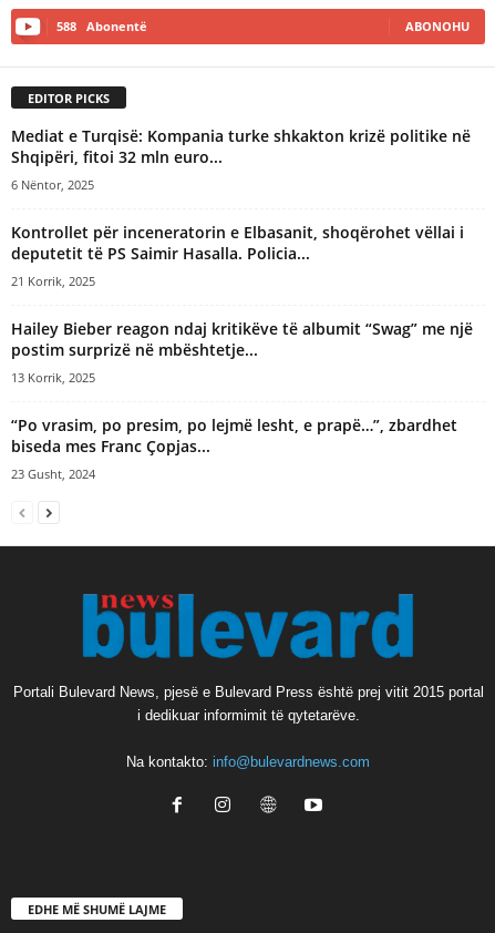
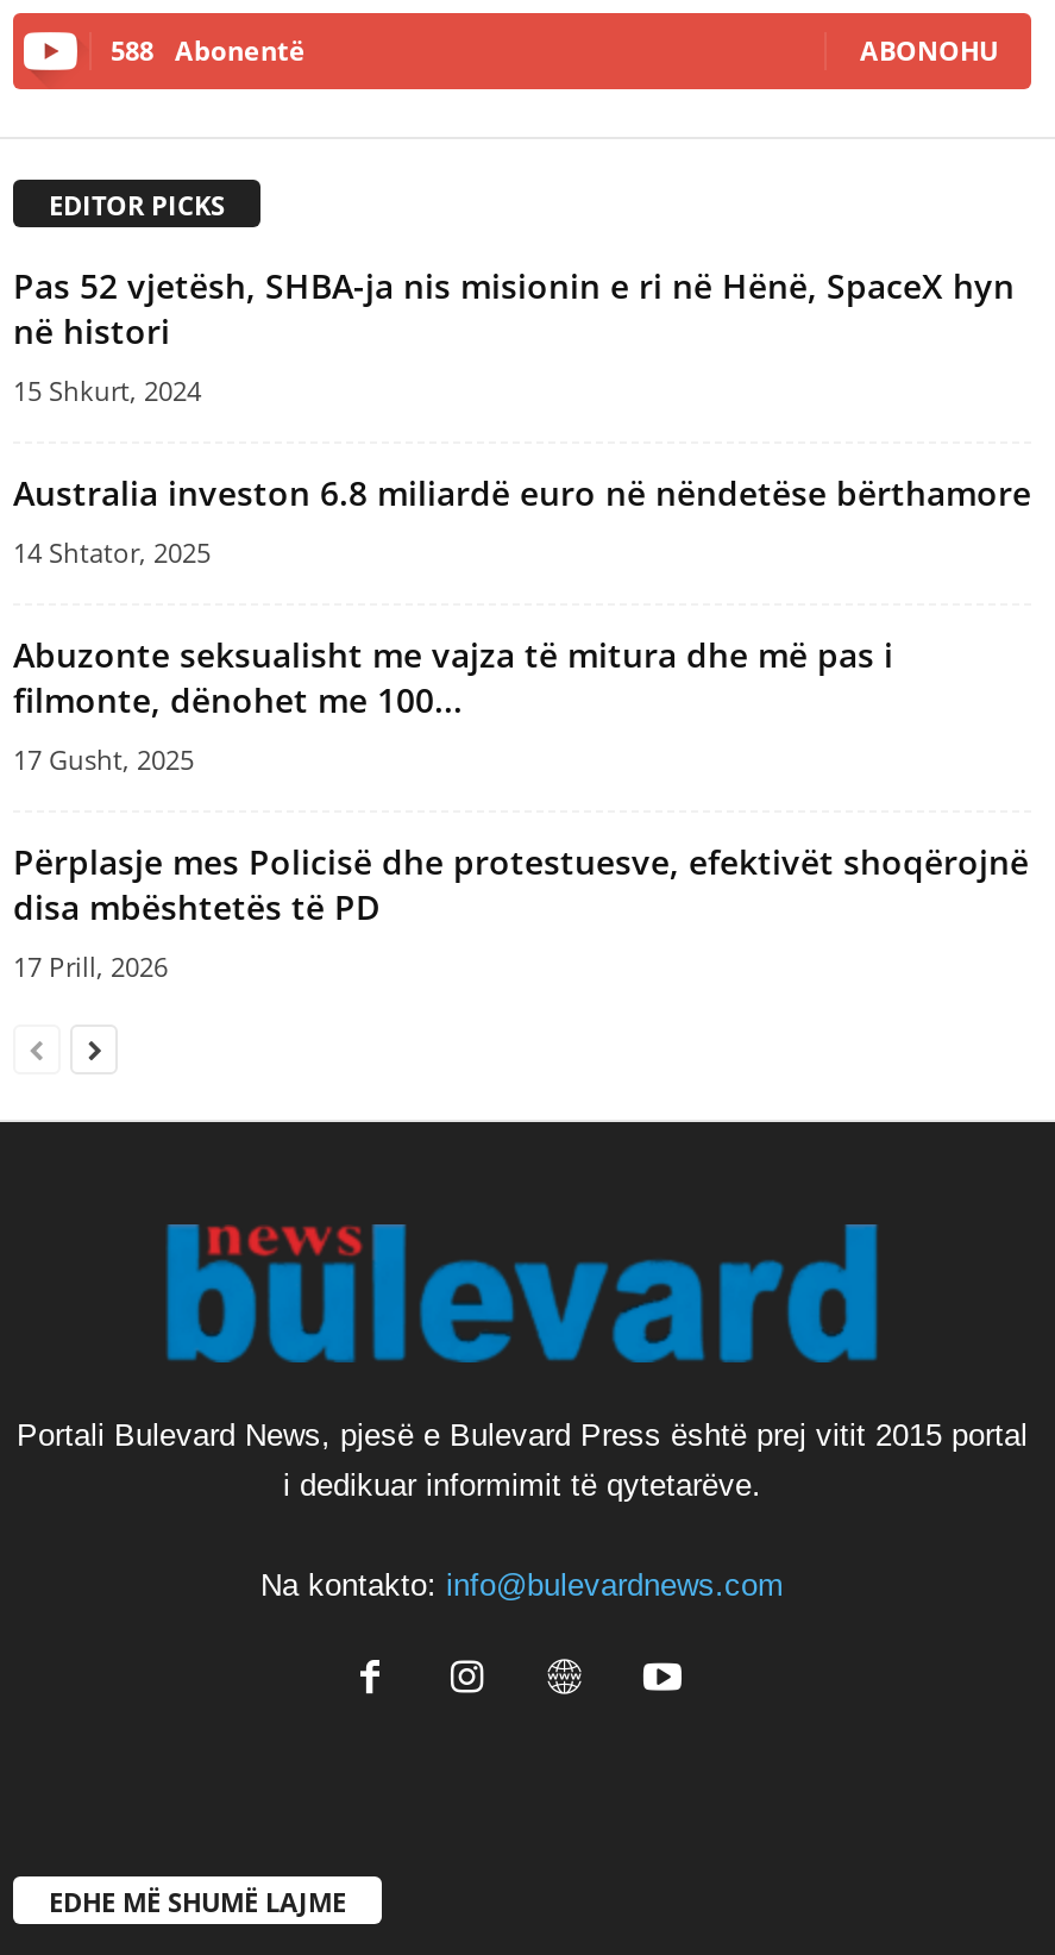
[11,125,471,193] Mediat e Turqisë: Kompania turke shkakton krizë politike në | Shqipëri, fitoi 32 mln euro... | 6 Nëntor, 2025 -> [13,263,1015,409] Pas 52 vjetësh, SHBA-ja nis misionin e ri në Hënë, SpaceX hyn | në histori | 15 Shkurt, 2024
[11,222,464,289] Kontrollet për inceneratorin e Elbasanit, shoqërohet vëllai i | deputetit të PS Saimir Hasalla. Policia... | 21 Korrik, 2025 -> [13,470,1031,570] Australia investon 6.8 miliardë euro në nëndetëse bërthamore | 14 Shtator, 2025
[11,318,473,386] Hailey Bieber reagon ndaj kritikëve të albumit “Swag” me një | postim surprizë në mbështetje... | 13 Korrik, 2025 -> [13,632,893,777] Abuzonte seksualisht me vajza të mitura dhe më pas i | filmonte, dënohet me 100... | 17 Gusht, 2025
[11,415,457,482] “Po vrasim, po presim, po lejmë lesht, e prapë…”, zbardhet | biseda mes Franc Çopjas... | 23 Gusht, 2024 -> [13,839,1029,985] Përplasje mes Policisë dhe protestuesve, efektivët shoqërojnë | disa mbështetës të PD | 17 Prill, 2026

